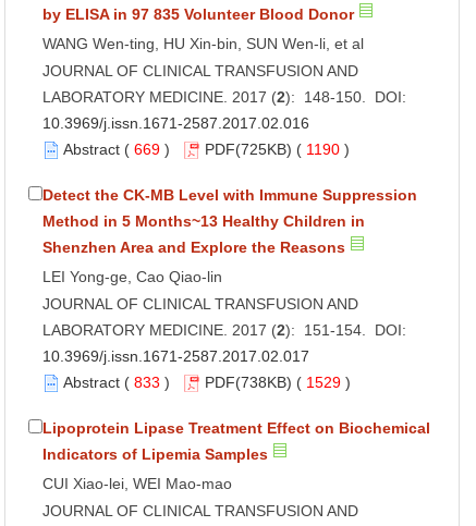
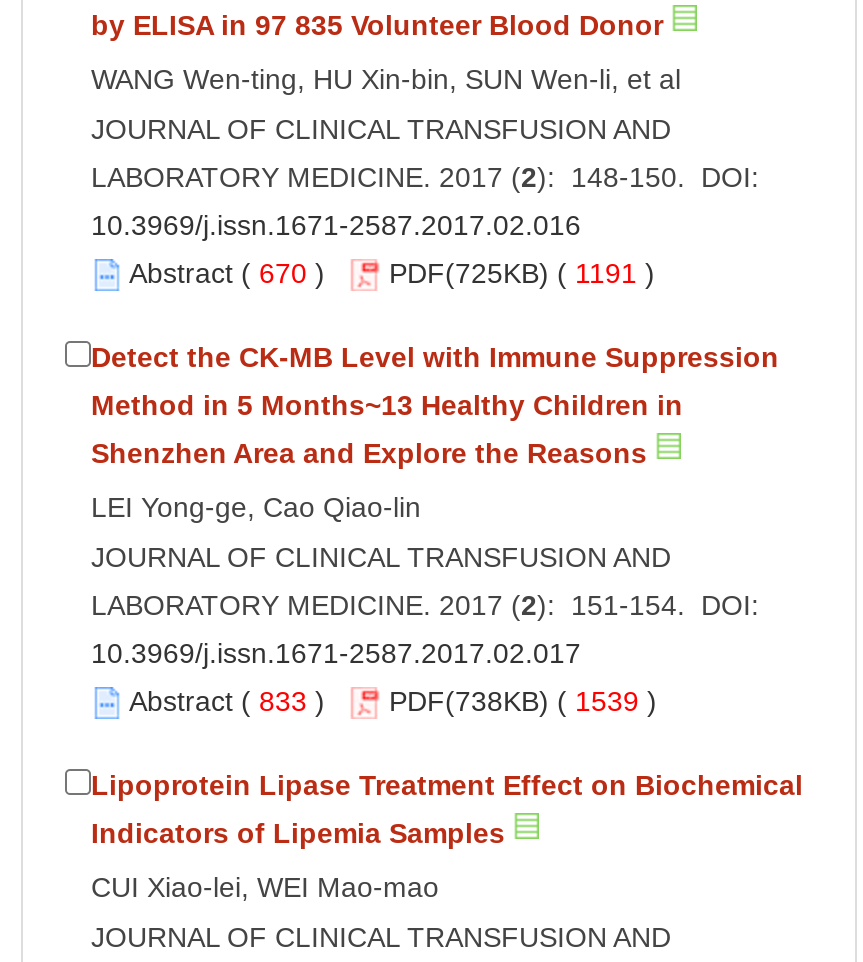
[63,140,183,158] Abstract (669) -> [129,257,349,289] Abstract (670)
[205,140,358,158] PDF(725KB) (1190) -> [389,257,671,289] PDF(725KB) (1191)
[63,373,359,391] Abstract (833) PDF(738KB) (1529) -> [129,685,673,717] Abstract (833) PDF(738KB) (1539)

